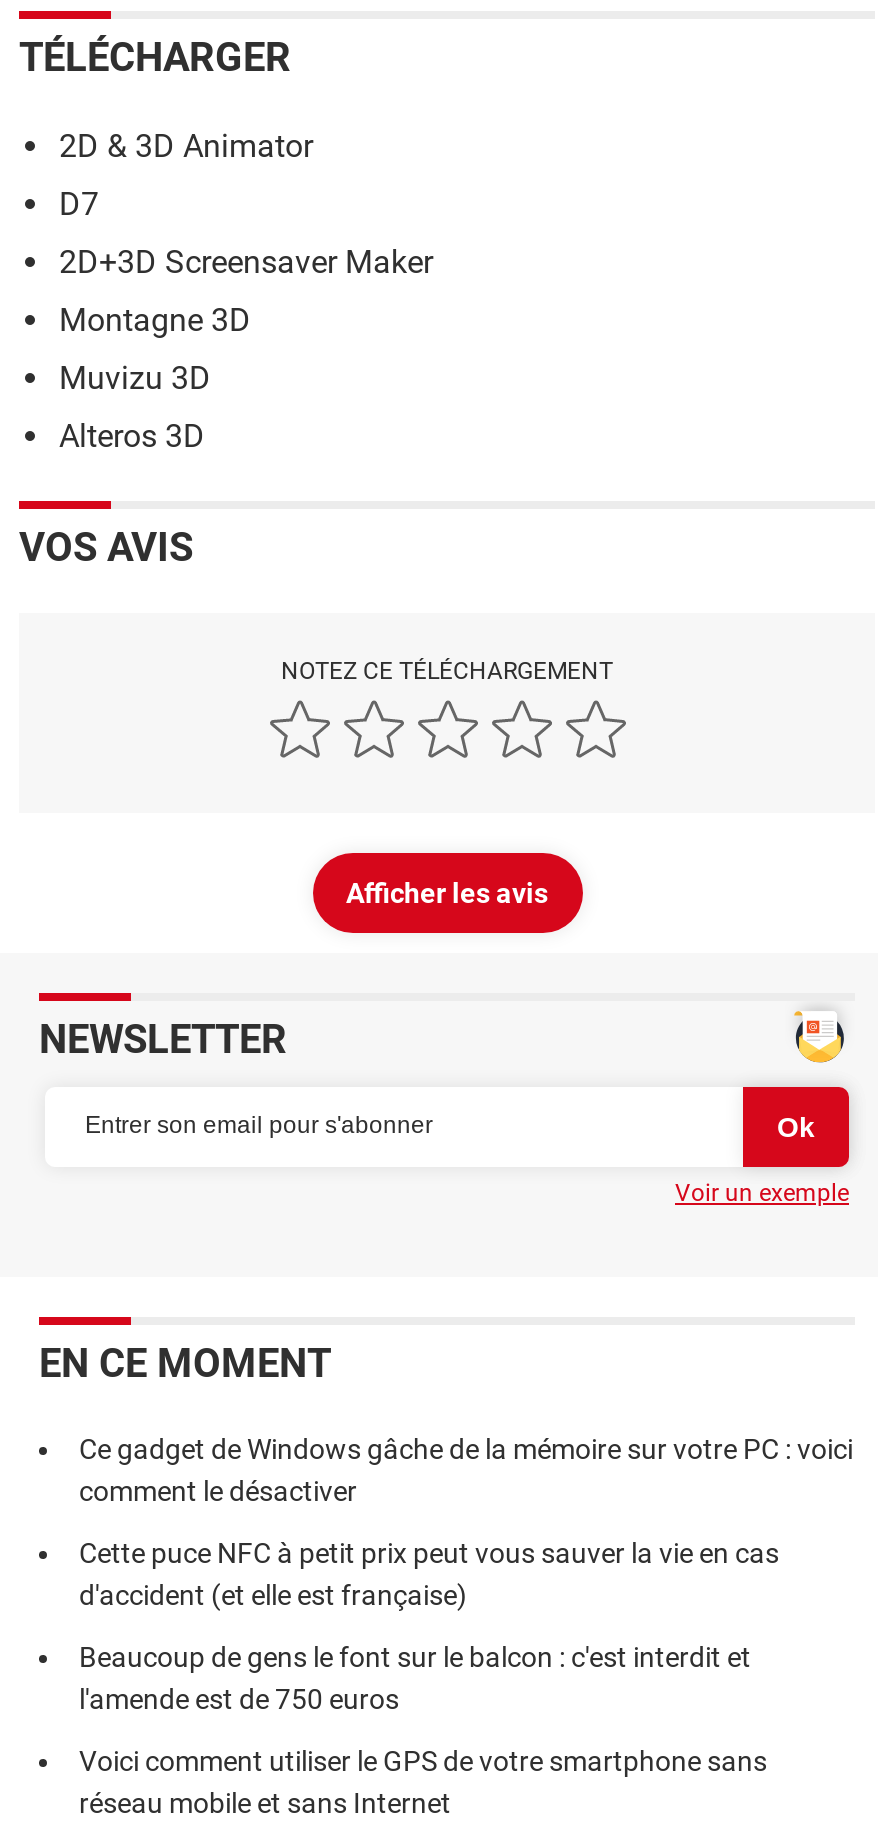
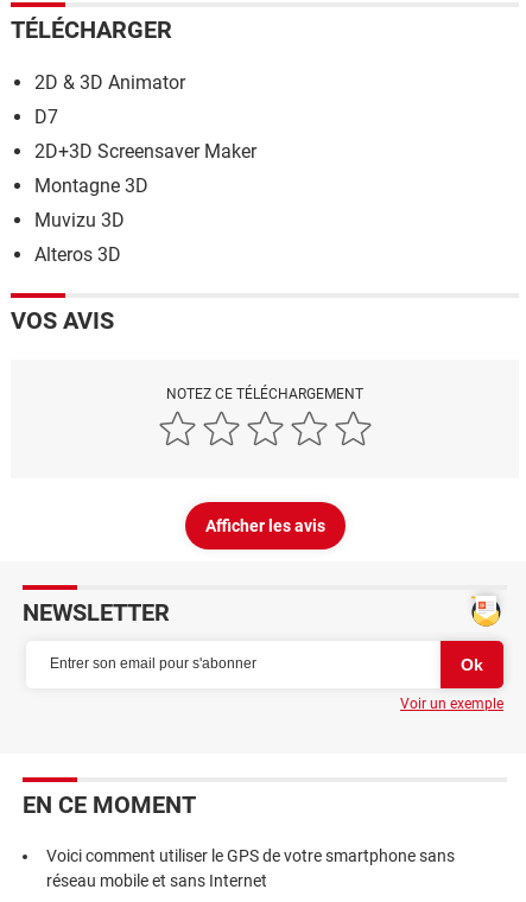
[79,1433,853,1715] Ce gadget de Windows gâche de la mémoire sur votre PC : voici | comment le désactiver | Cette puce NFC à petit prix peut vous sauver la vie en cas | d'accident (et elle est française) | Beaucoup de gens le font sur le balcon : c'est interdit et | l'amende est de 750 euros -> none

